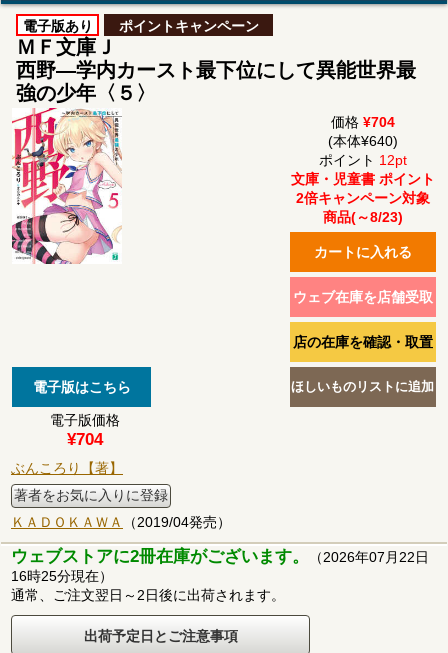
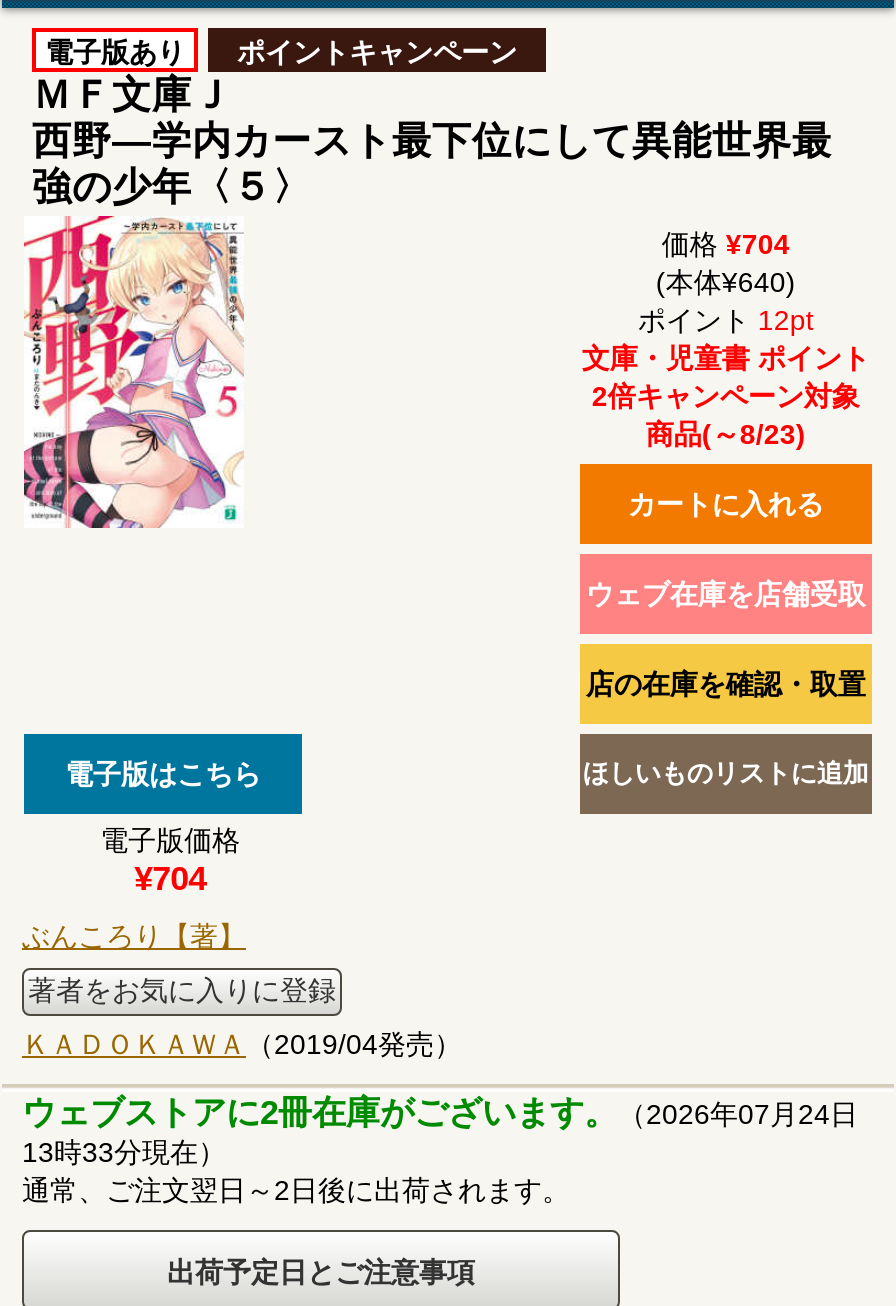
[11,547,429,566] ウェブストアに2冊在庫がございます。（2026年07月22日 -> [22,1094,858,1132] ウェブストアに2冊在庫がございます。（2026年07月24日
[11,568,113,584] 16時25分現在） -> [22,1136,226,1168] 13時33分現在）

